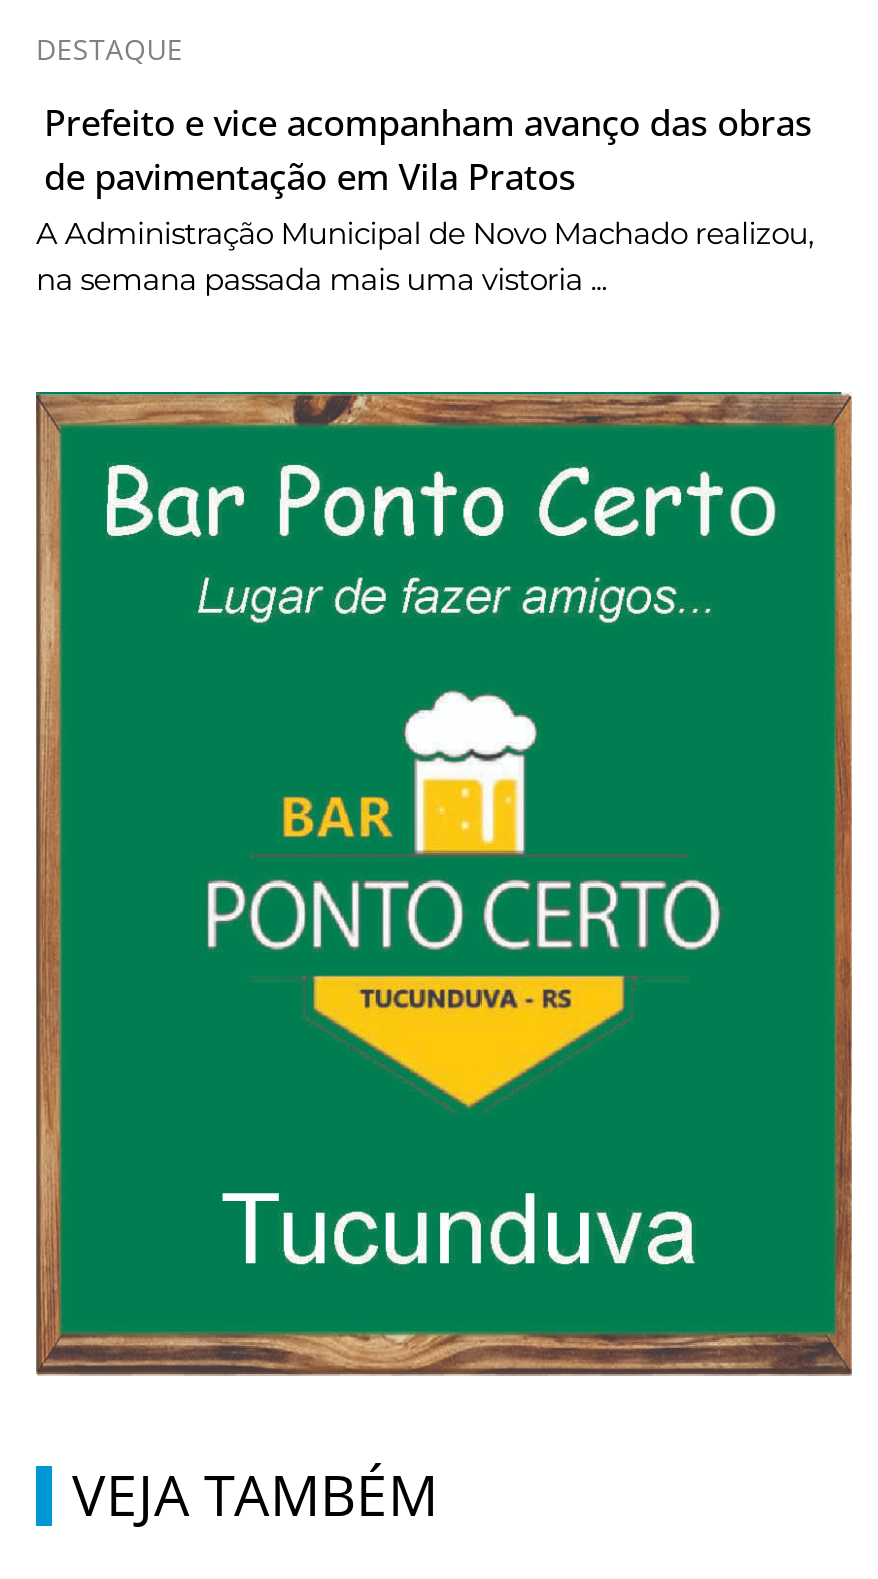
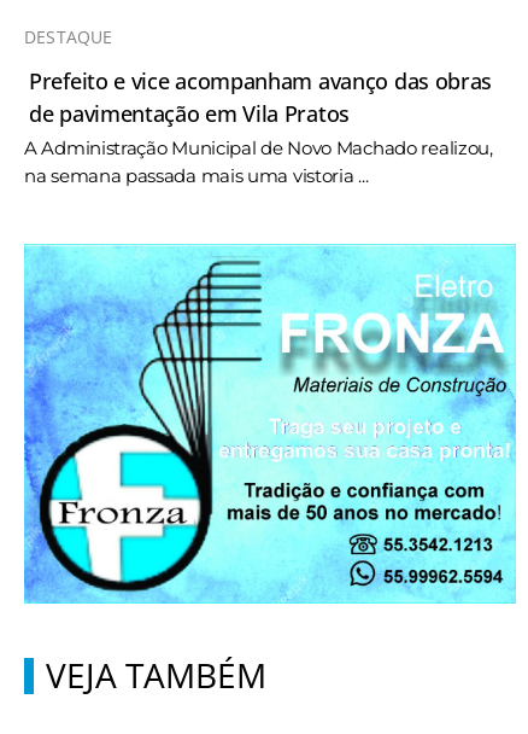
[34,390,854,1376] [image] -> [23,244,517,605] [image]

